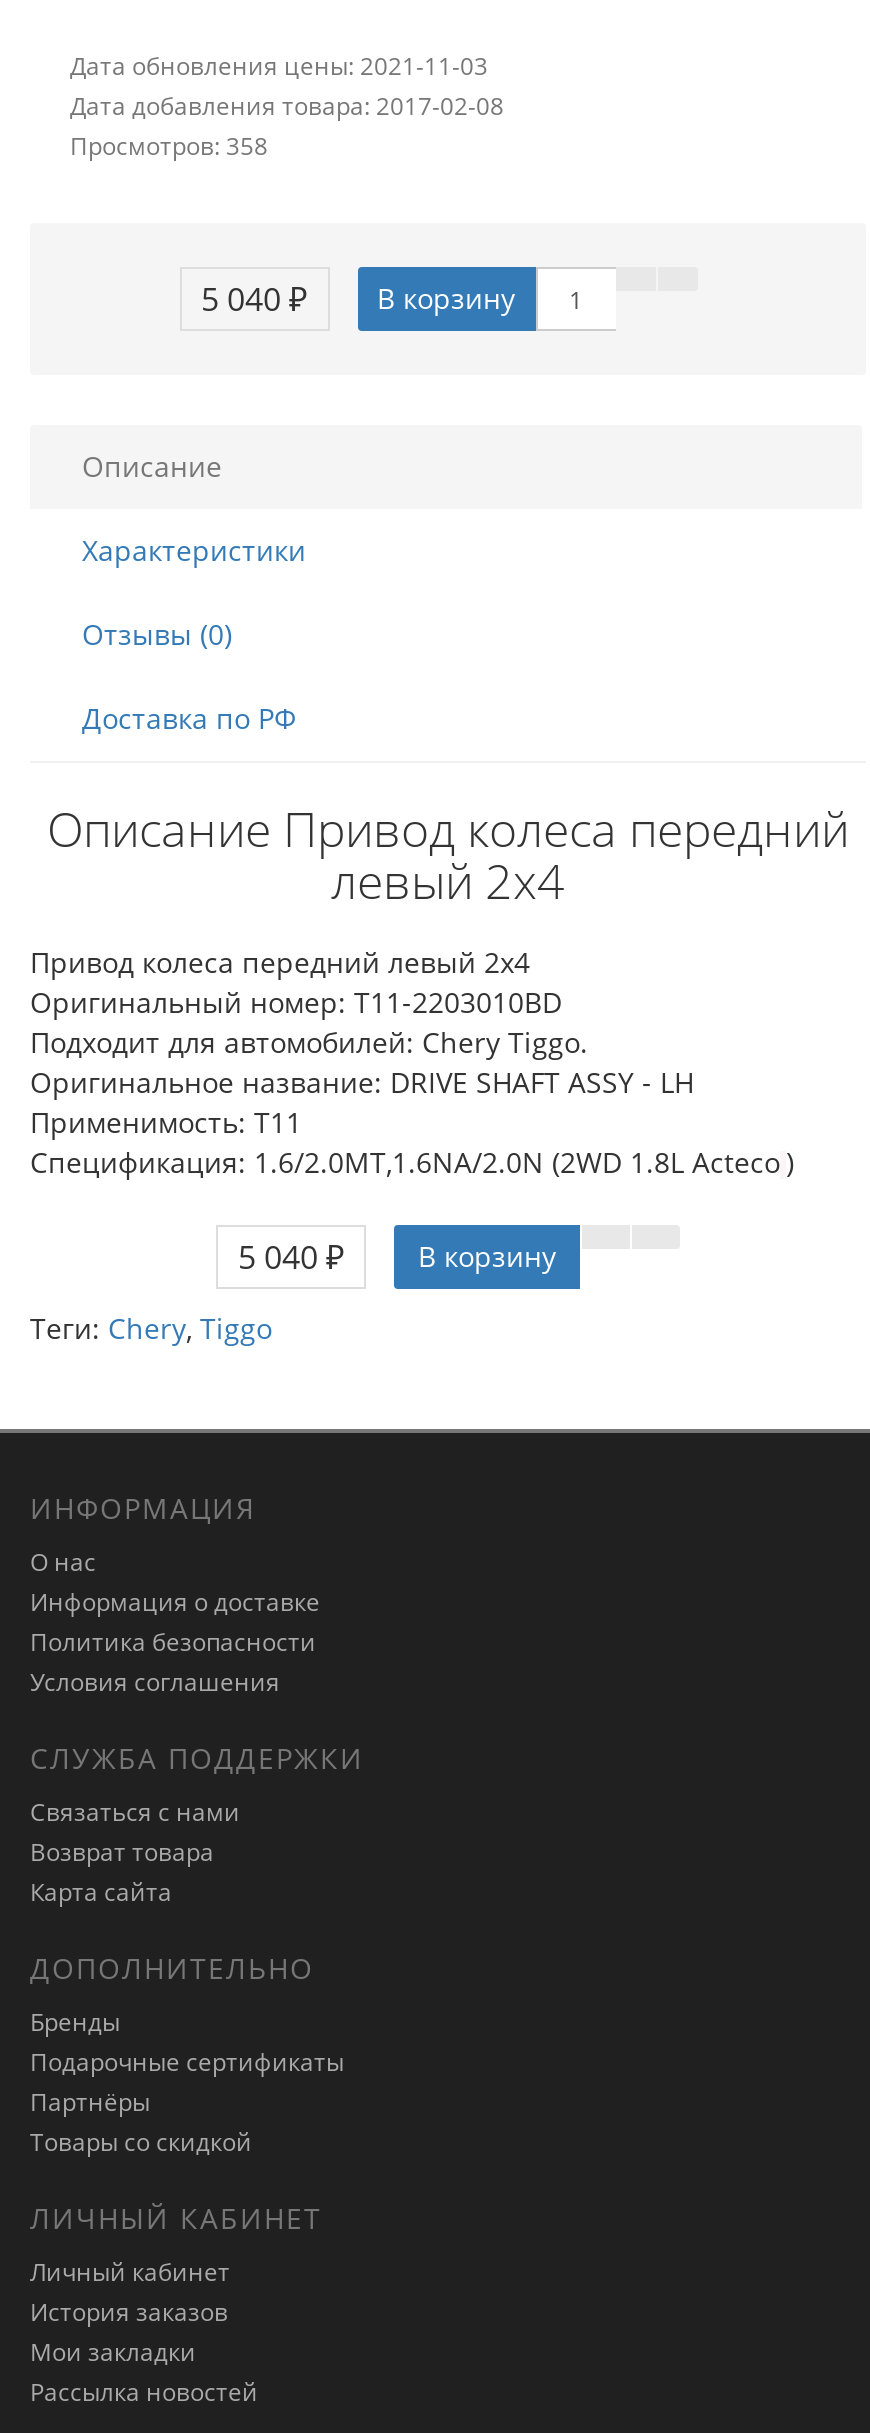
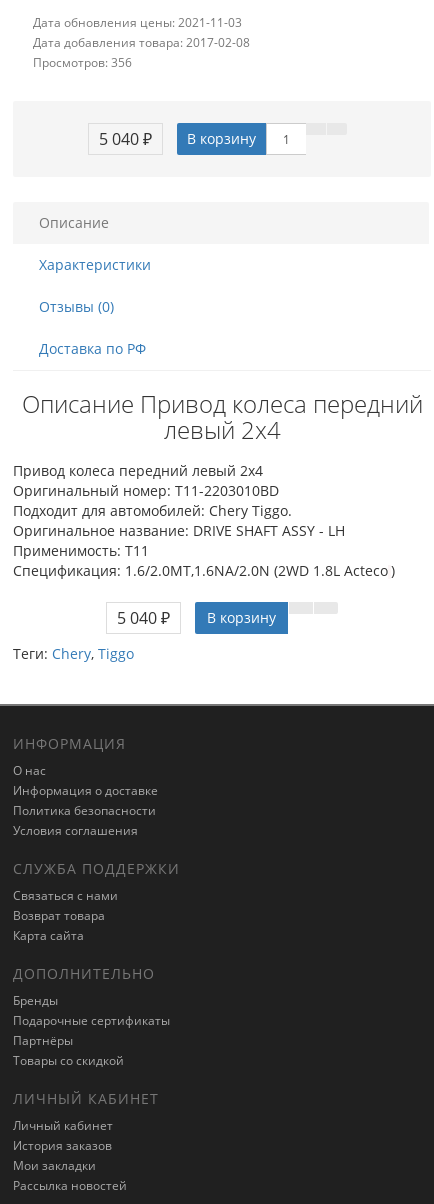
[70,129,268,161] Просмотров: 358 -> [33,54,132,70] Просмотров: 356

